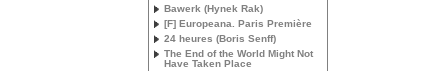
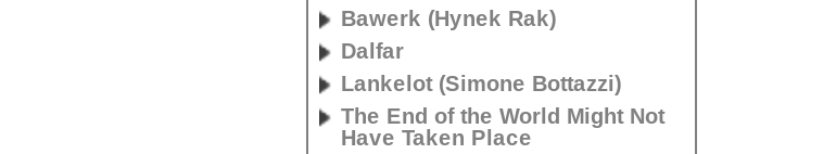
[164,18,312,44] [F] Europeana. Paris Première | 24 heures (Boris Senff) -> [341,39,621,95] Dalfar | Lankelot (Simone Bottazzi)

